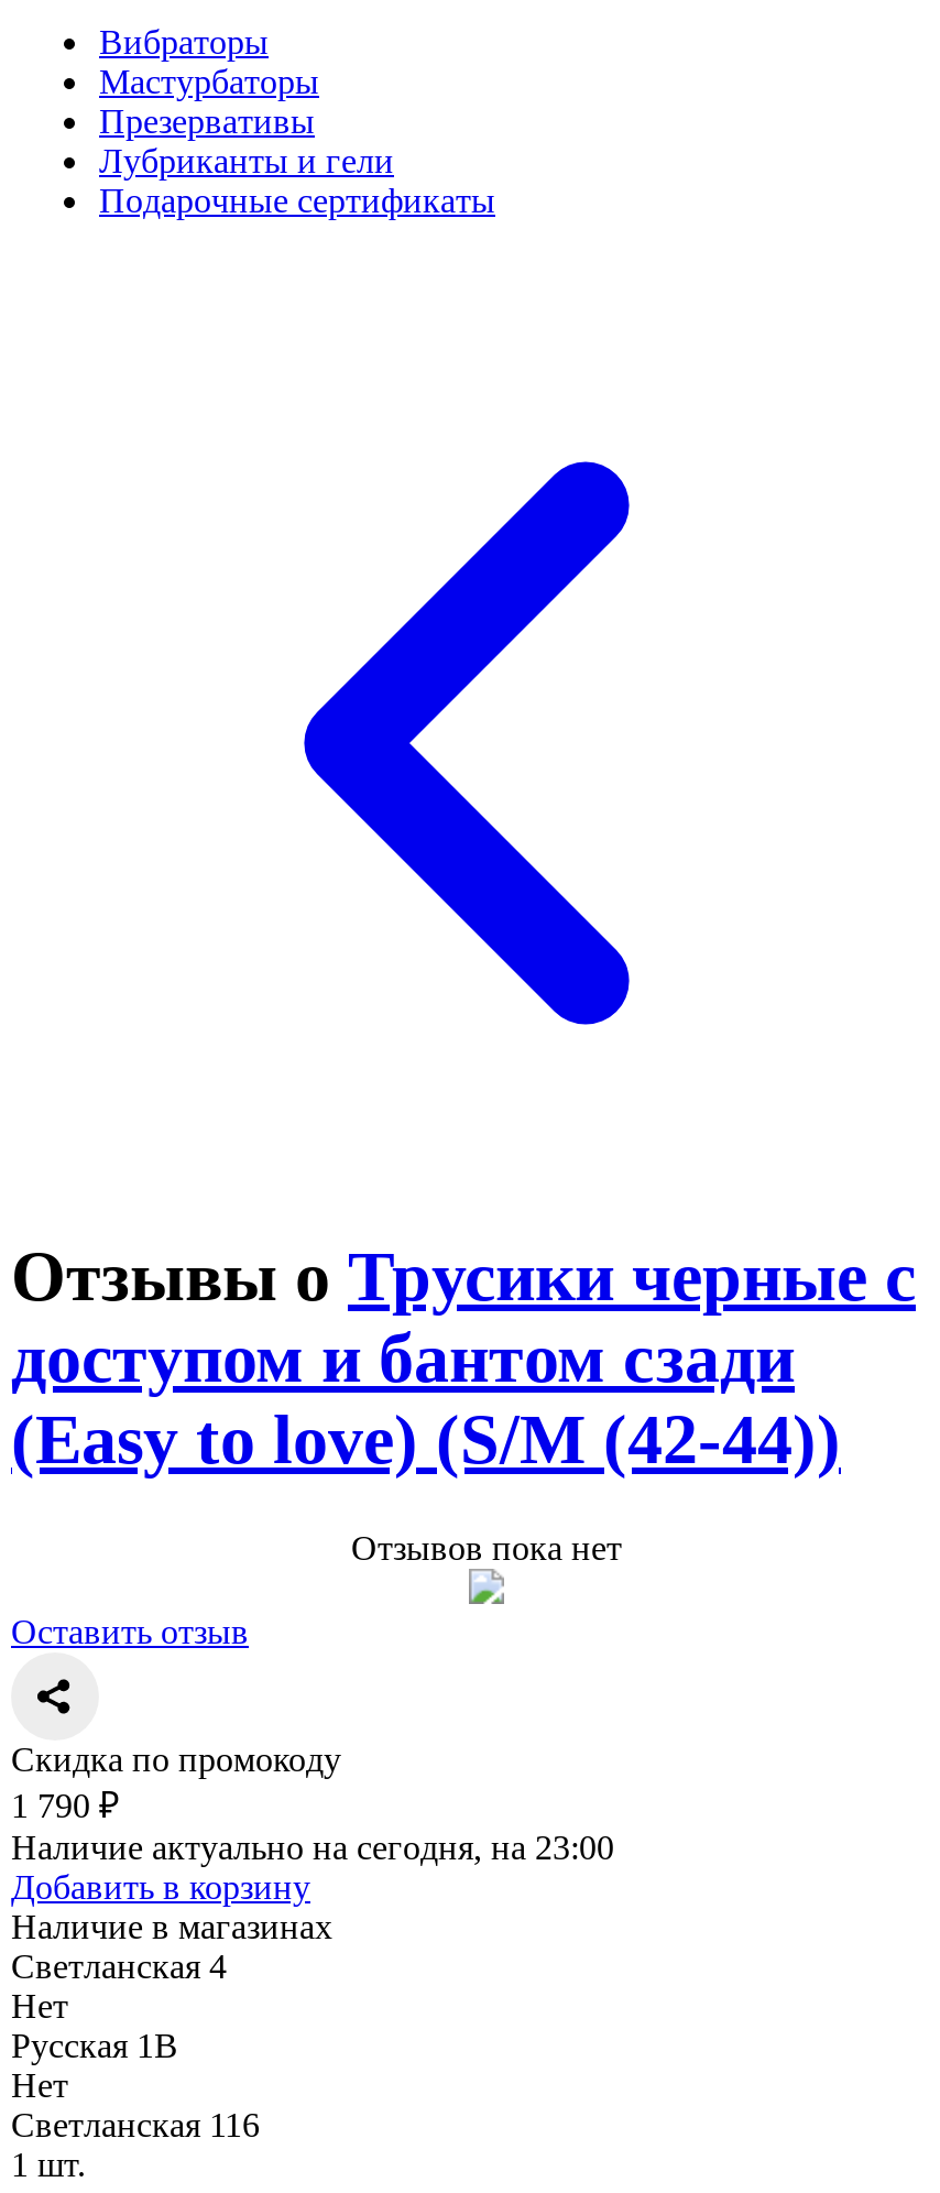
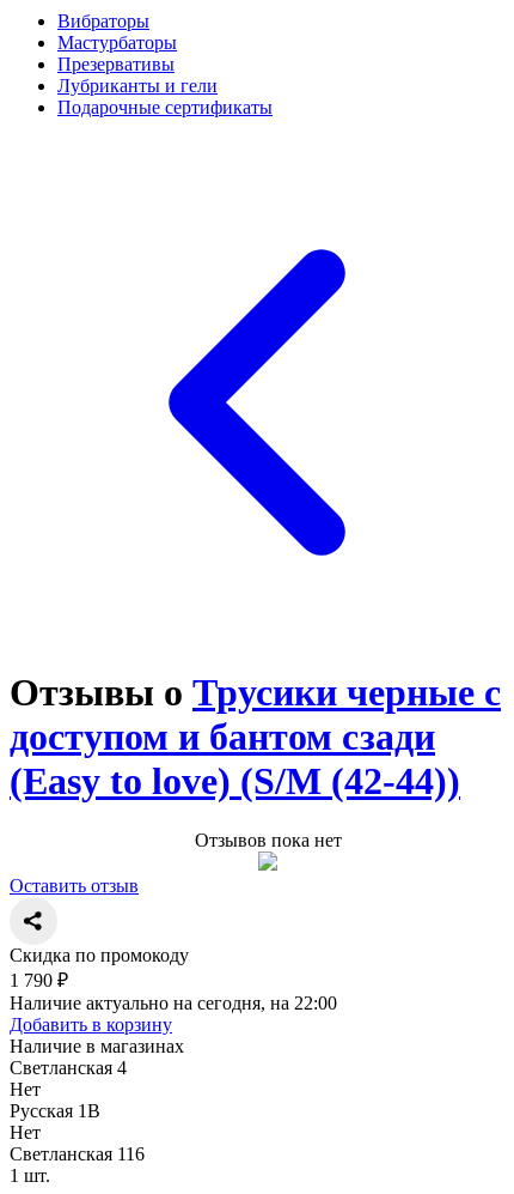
[11,1828,614,1866] Наличие актуально на сегодня, на 23:00 -> [10,993,337,1013] Наличие актуально на сегодня, на 22:00

